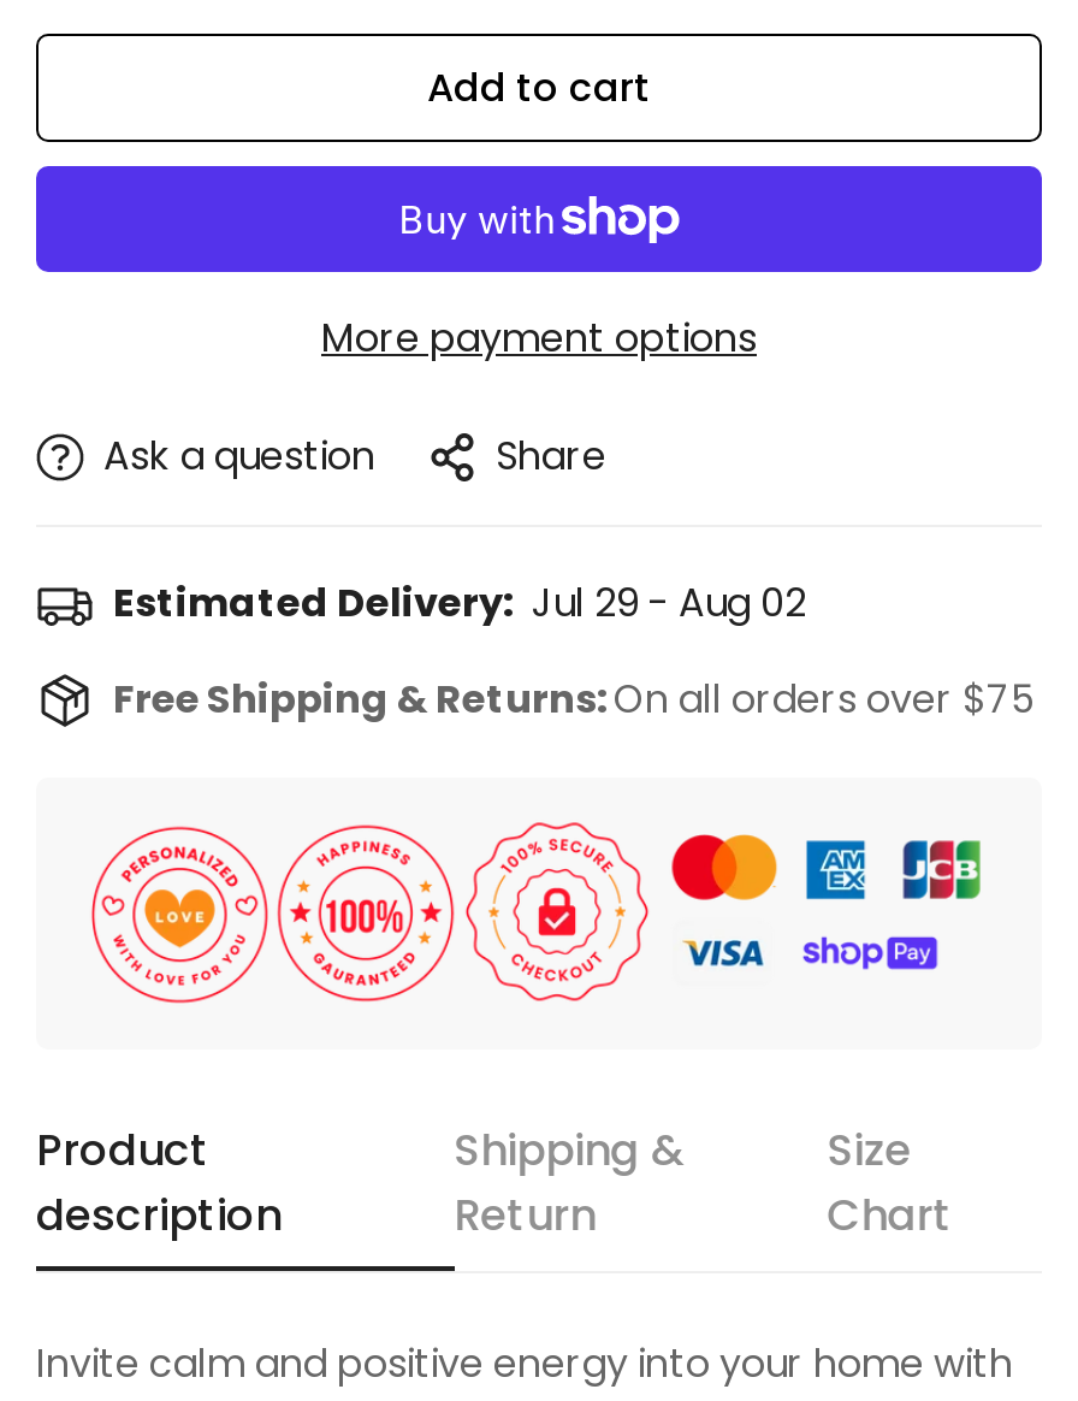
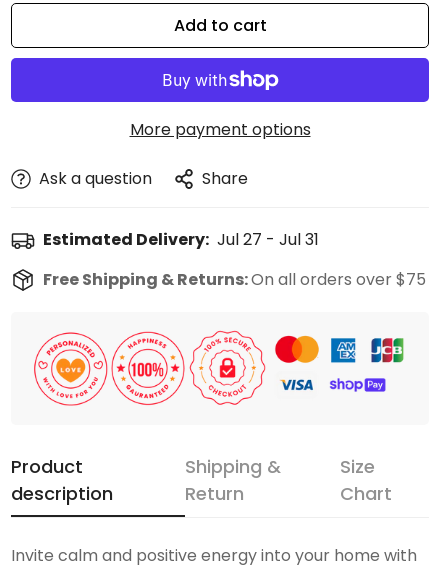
[113,575,806,630] Estimated Delivery: Jul 29 - Aug 02 -> [43,228,319,251] Estimated Delivery: Jul 27 - Jul 31

